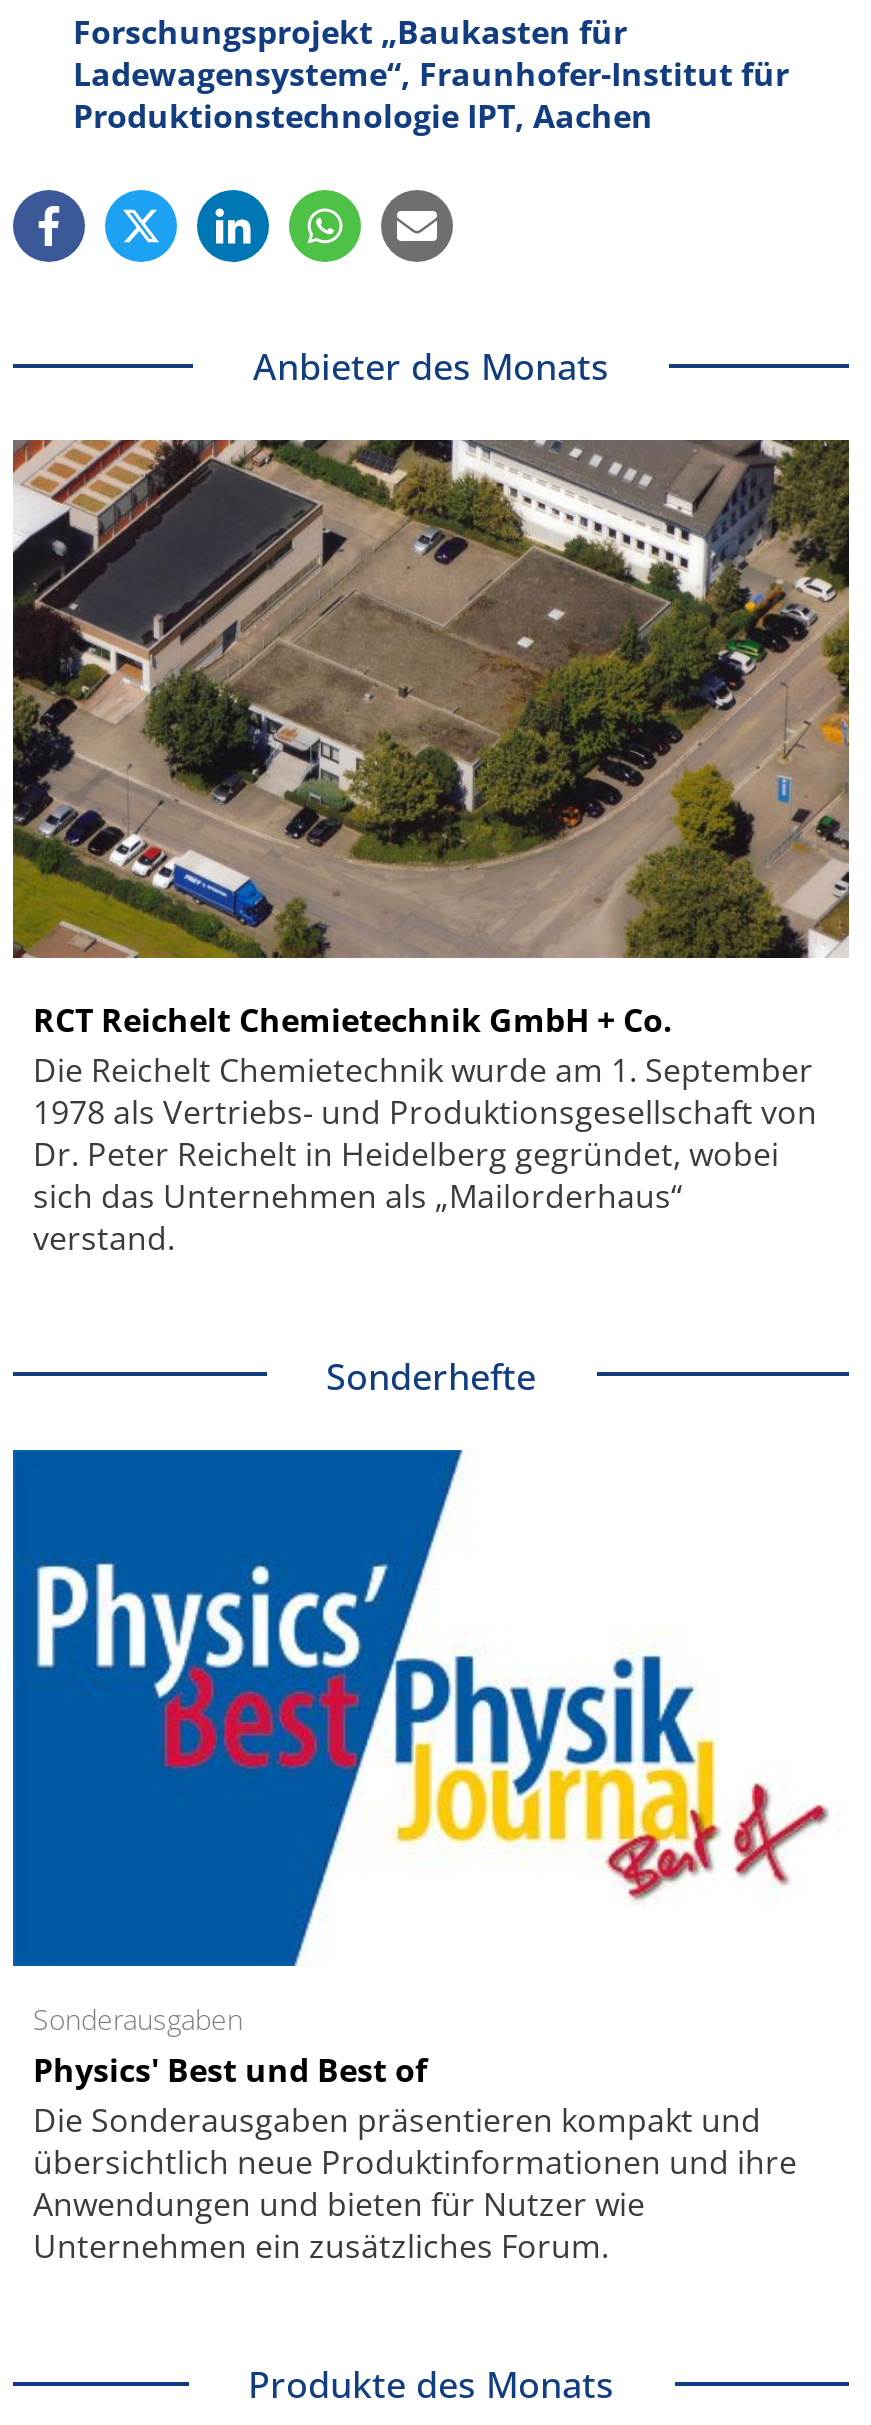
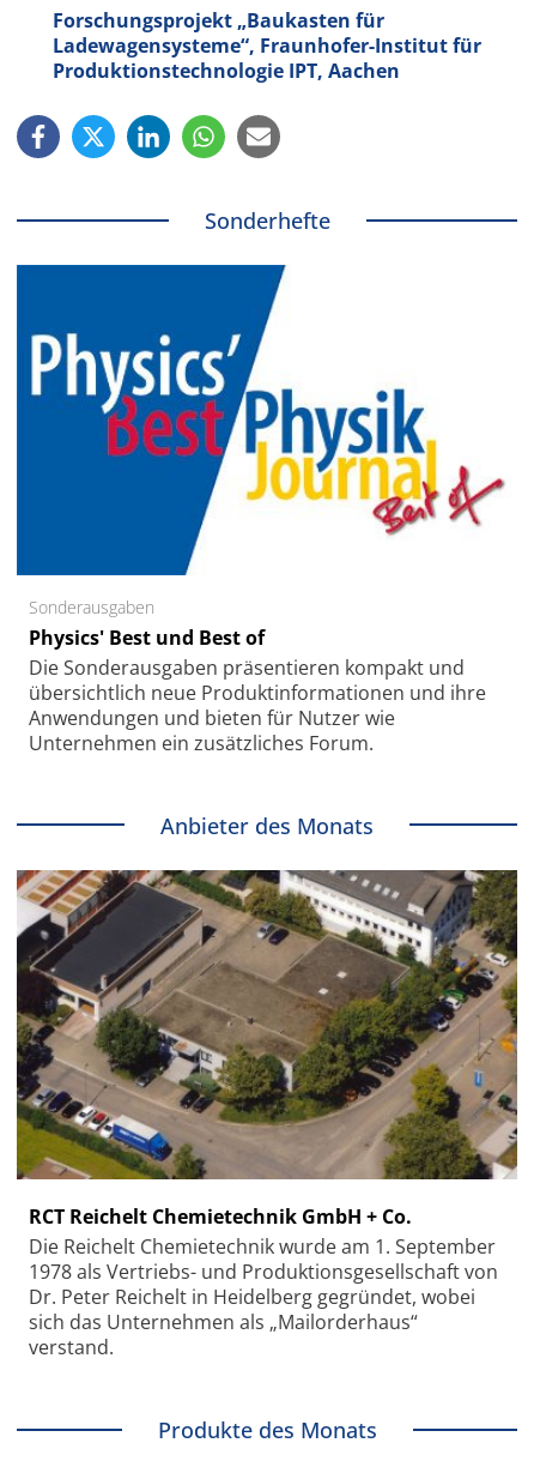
moved [253,342,609,390] -> [160,811,374,840]: Anbieter des Monats
moved [11,438,851,1259] -> [16,869,518,1360]: [image] | RCT Reichelt Chemietechnik GmbH + Co. | Die Reichelt Chemietechnik wurde am 1. September | 1978 als Vertriebs- und Produktionsgesellschaft von | Dr. Peter Reichelt in Heidelberg gegründet, wobei | sich das Unternehmen als „Mailorderhaus“ | verstand.
moved [21,1351,831,2268] -> [22,206,506,756]: [image] | Sonderhefte | Sonderausgaben | Physics' Best und Best of | Die Sonderausgaben präsentieren kompakt und | übersichtlich neue Produktinformationen und ihre | Anwendungen und bieten für Nutzer wie | Unternehmen ein zusätzliches Forum.

